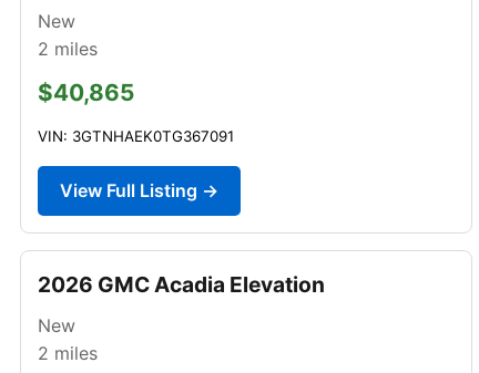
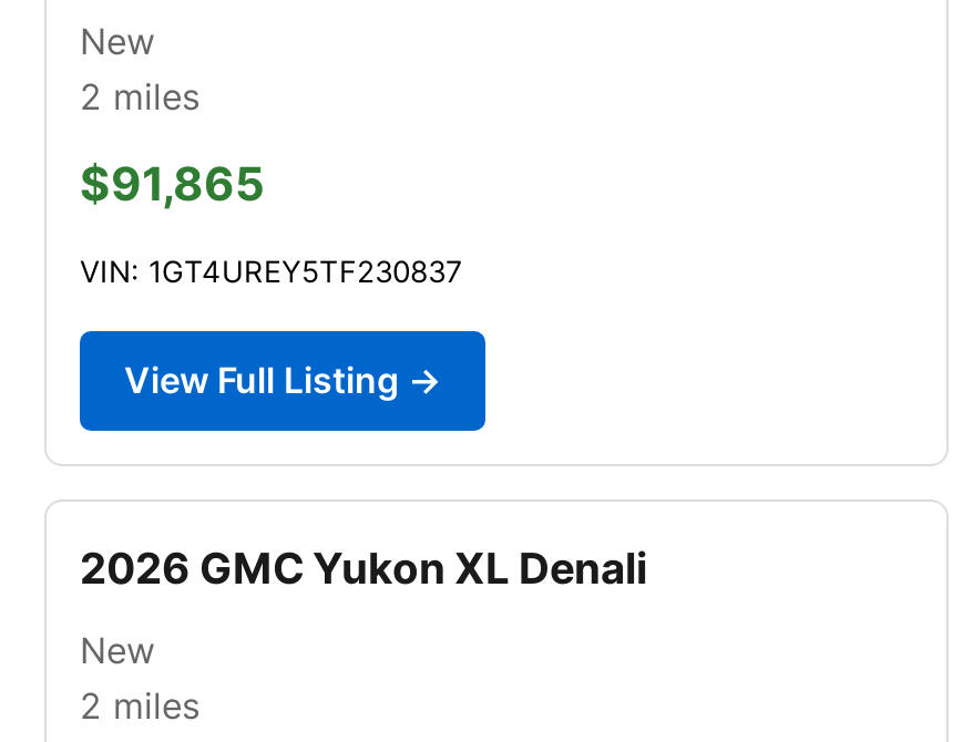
[38,78,134,106] $40,865 -> [80,156,264,211] $91,865
[38,127,234,145] VIN: 3GTNHAEK0TG367091 -> [80,253,463,289] VIN: 1GT4UREY5TF230837
[38,271,325,298] 2026 GMC Acadia Elevation -> [80,541,647,594] 2026 GMC Yukon XL Denali

